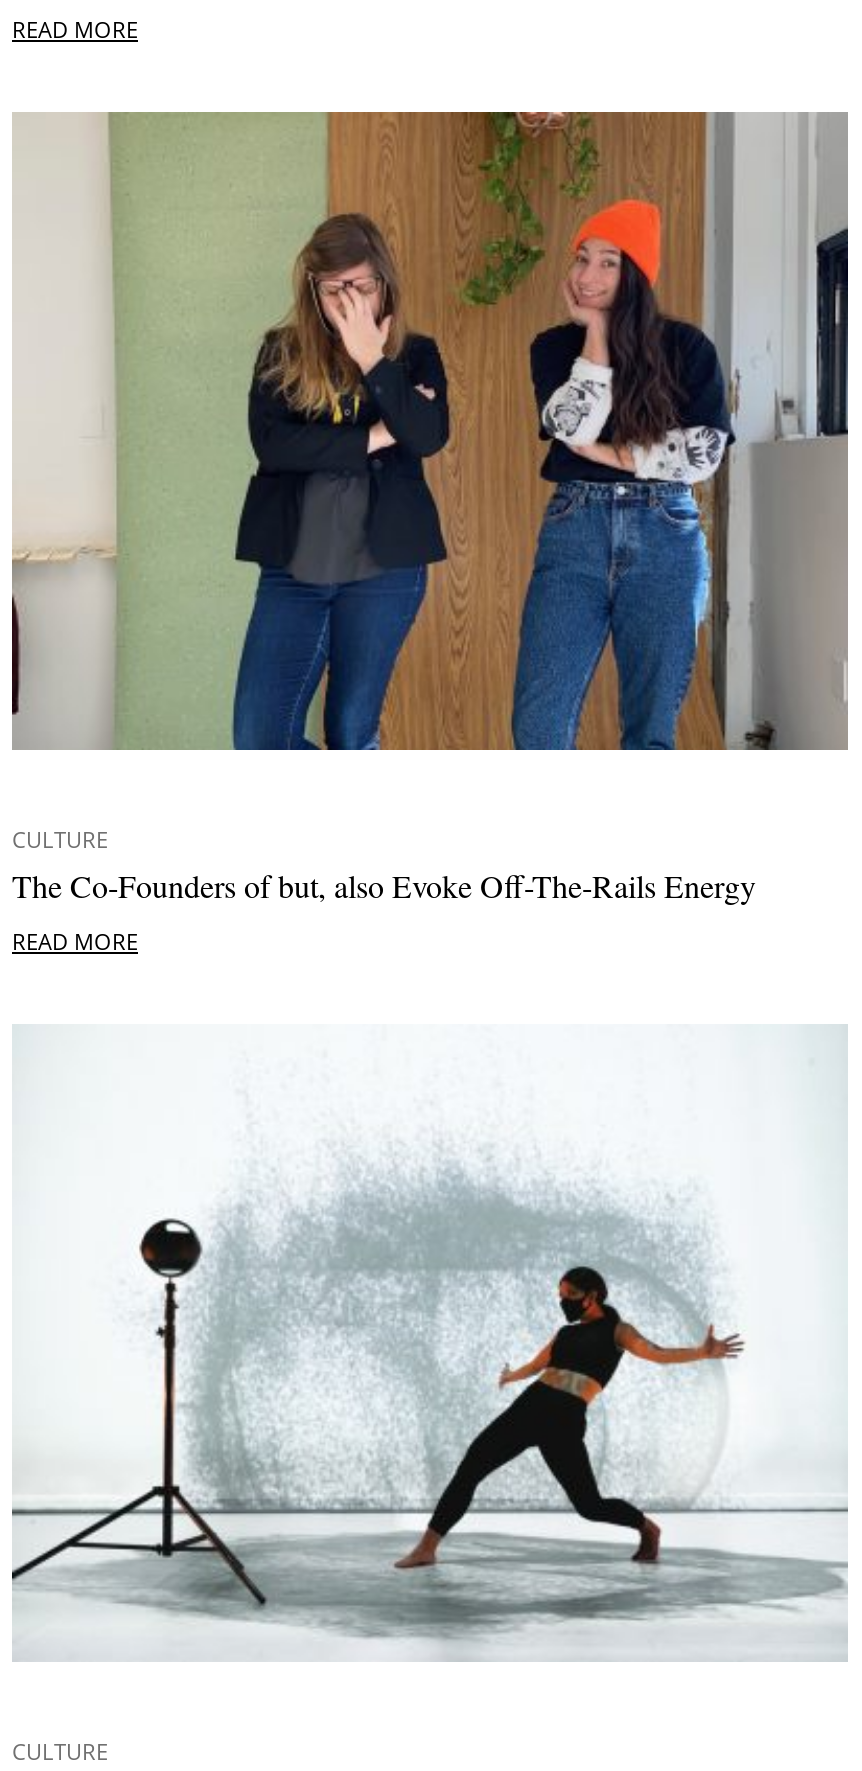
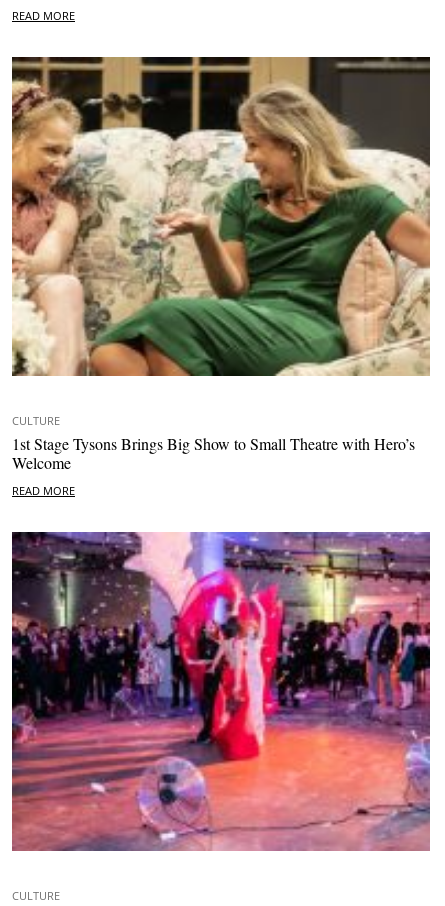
[10,110,850,752] [image] -> [11,56,430,377] [image]
[12,863,756,905] The Co-Founders of but, also Evoke Off-The-Rails Energy -> [12,433,415,473] 1st Stage Tysons Brings Big Show to Small Theatre with Hero’s | Welcome
[10,1024,848,1660] [image] -> [11,531,431,852] [image]

